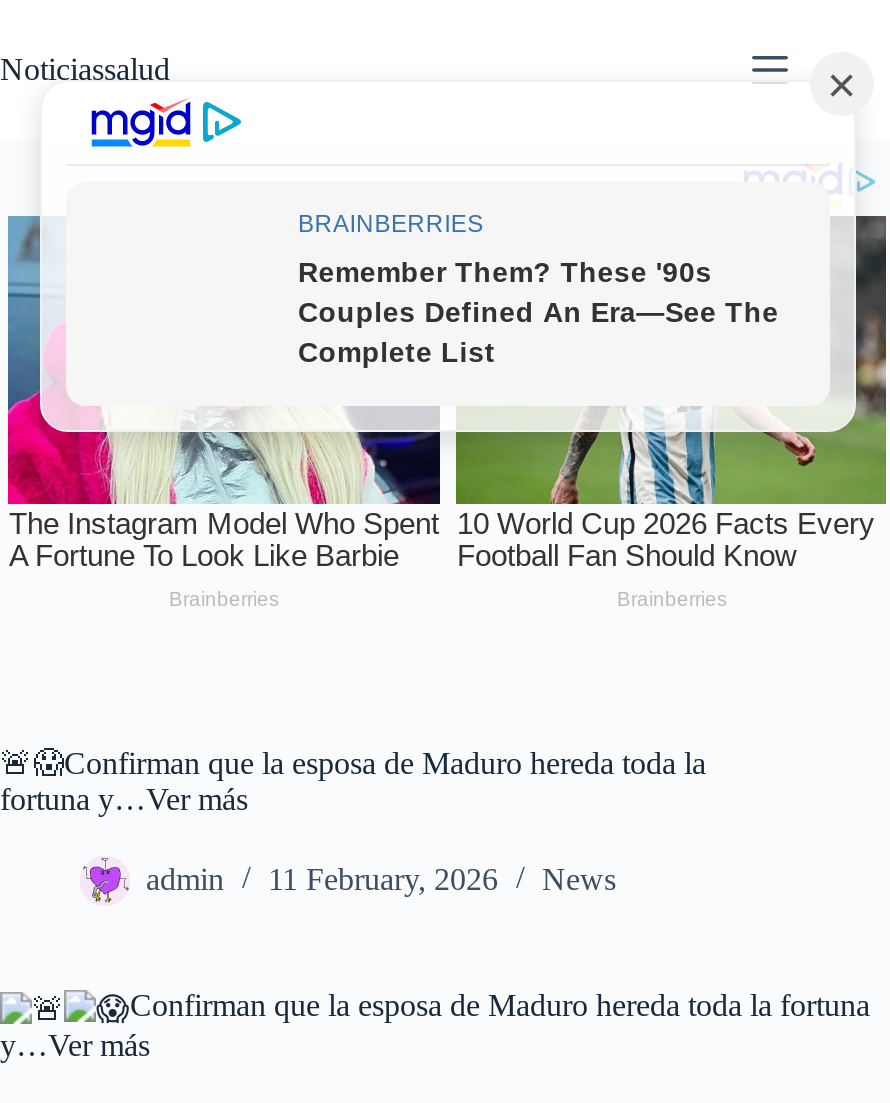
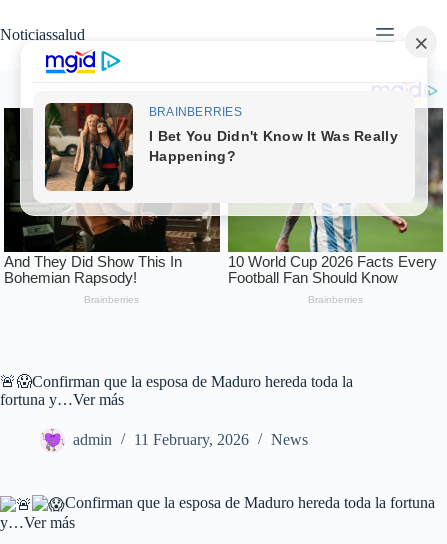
[6,206,794,570] [image] -> [3,102,398,287] [image]

